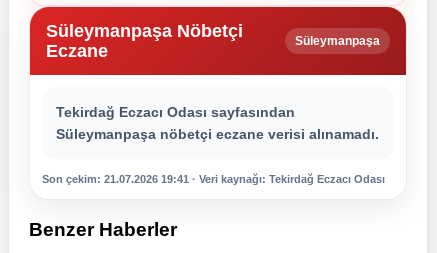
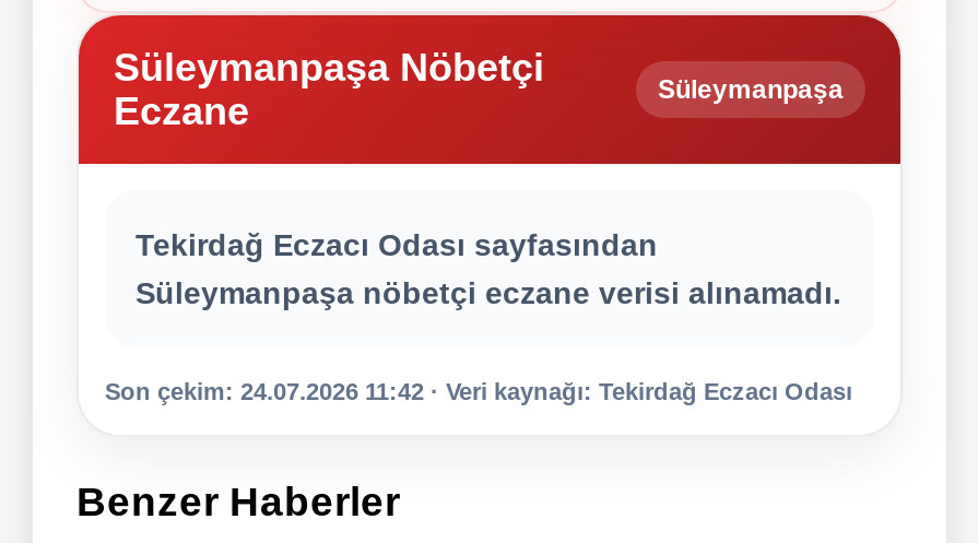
[42,173,385,185] Son çekim: 21.07.2026 19:41 · Veri kaynağı: Tekirdağ Eczacı Odası -> [105,378,852,405] Son çekim: 24.07.2026 11:42 · Veri kaynağı: Tekirdağ Eczacı Odası

